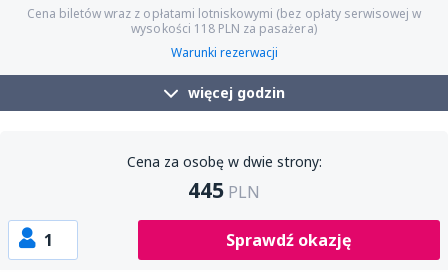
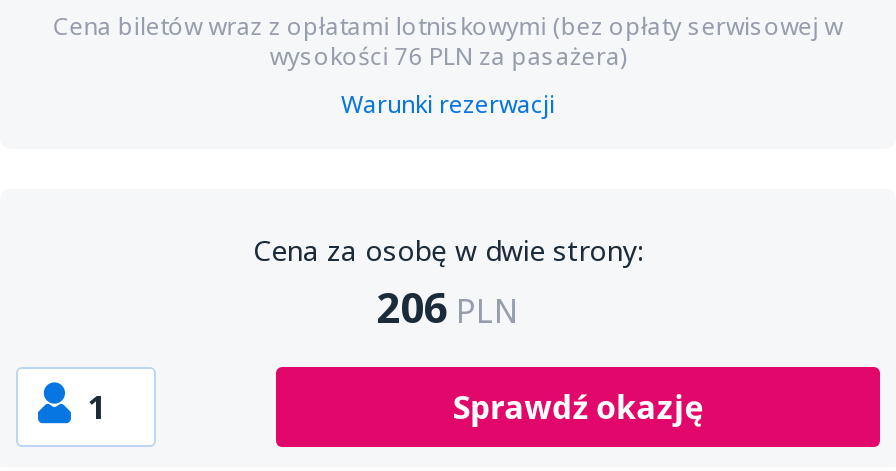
[131,20,317,37] wysokości 118 PLN za pasażera) -> [270,39,626,73] wysokości 76 PLN za pasażera)
[187,83,284,102] więcej godzin -> none
[188,176,260,204] 445 PLN -> [376,279,520,335] 206 PLN

